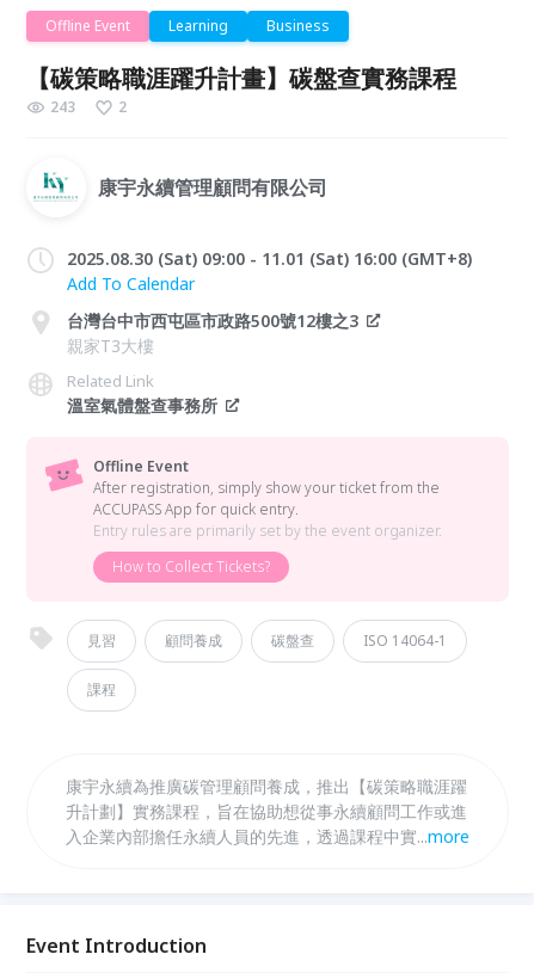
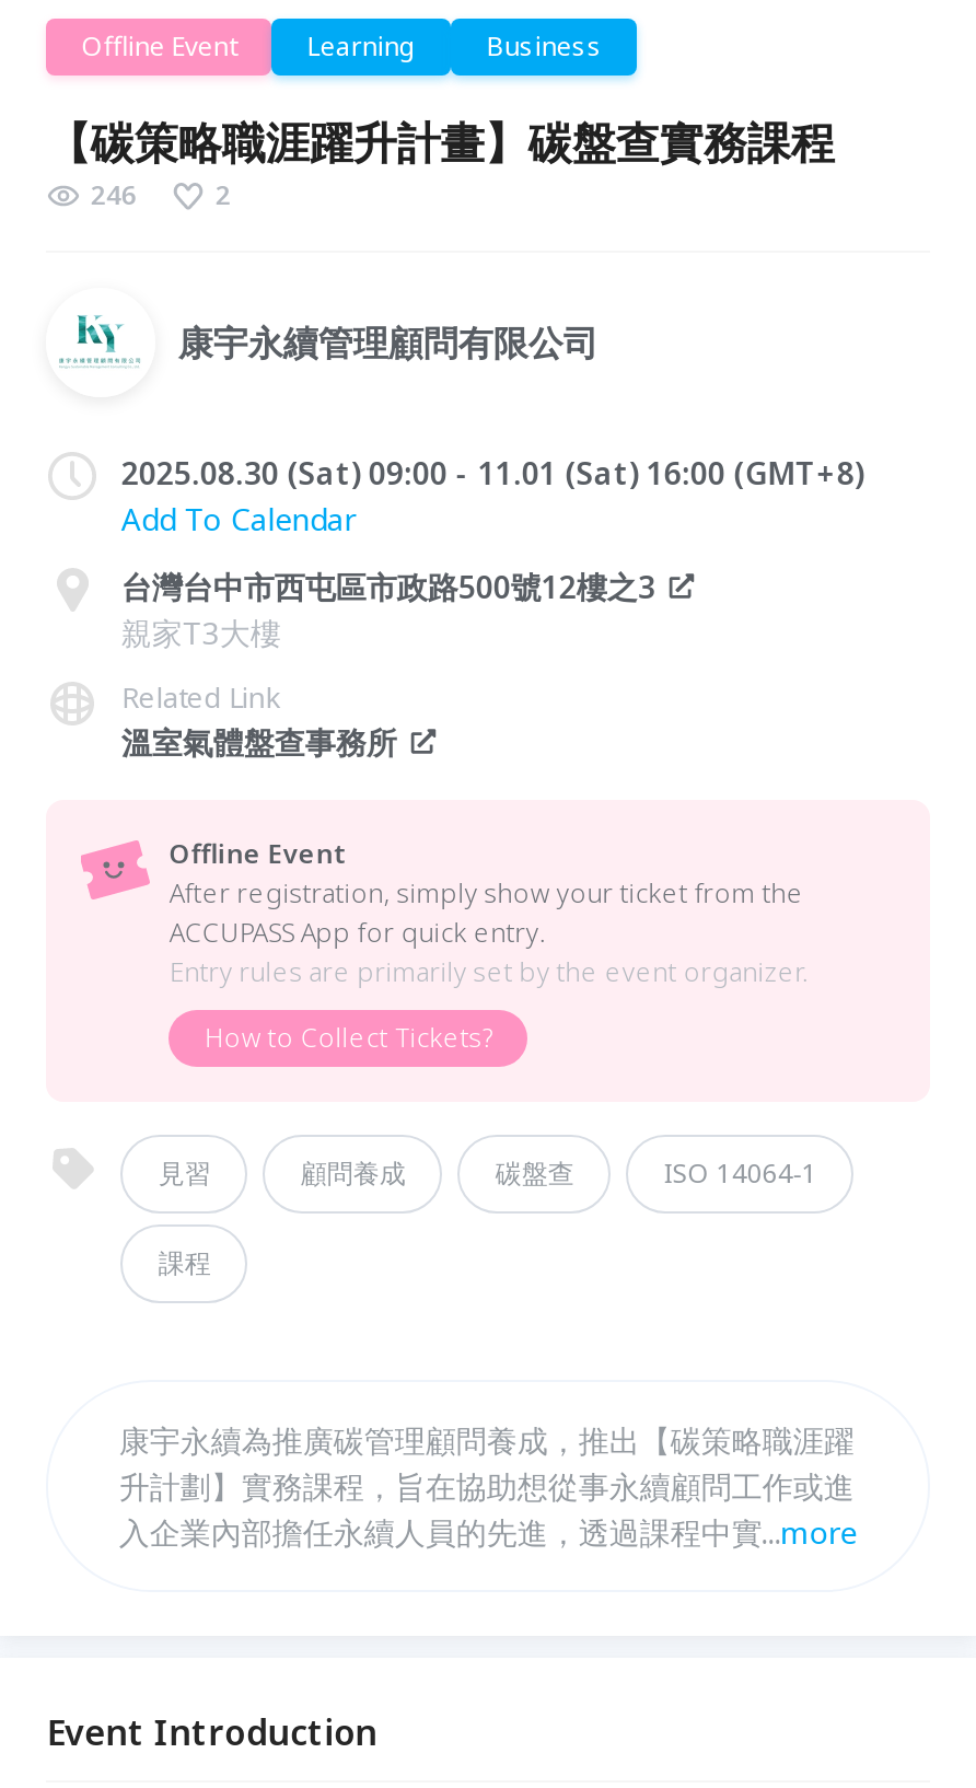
[51,97,76,117] 243 -> [91,176,137,213] 246

